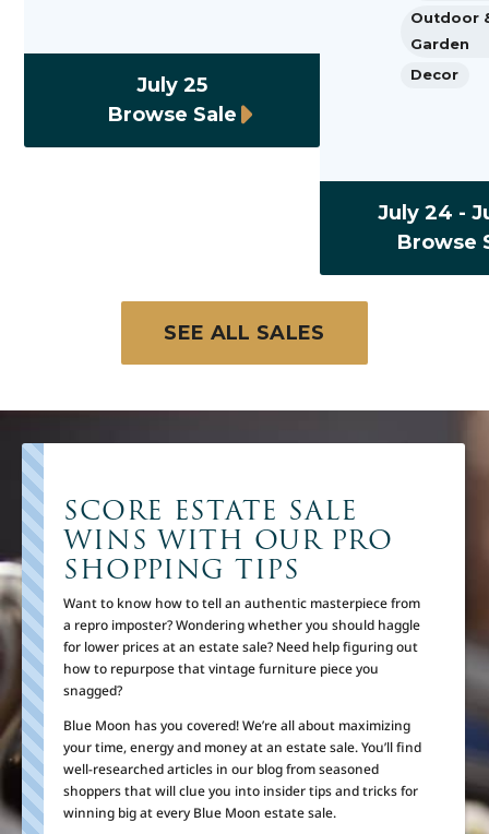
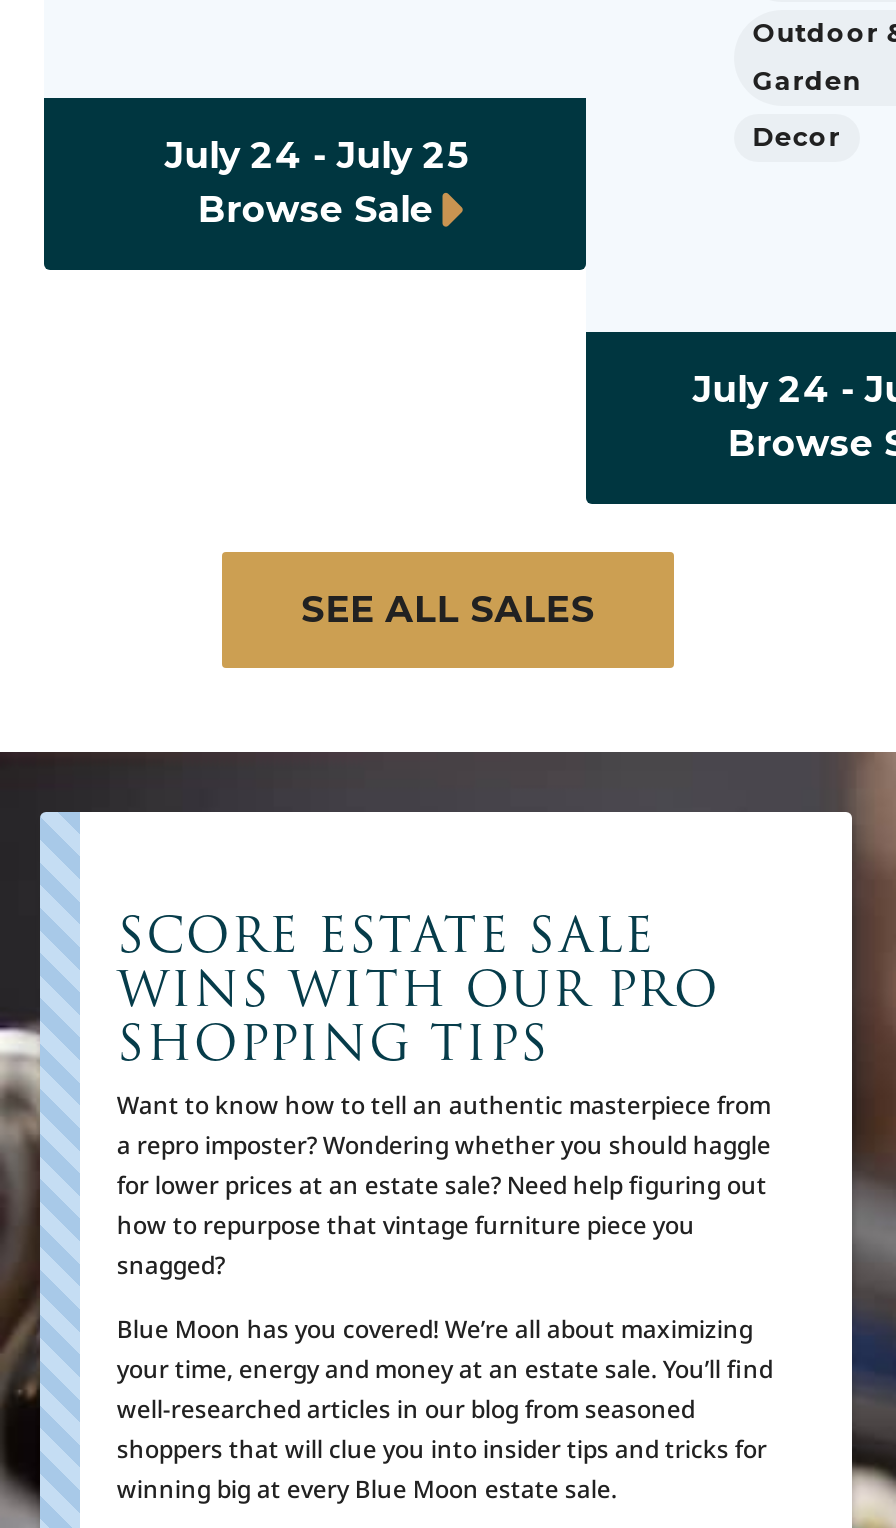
[137,73,208,97] July 25 -> [165,133,467,177] July 24 - July 25

